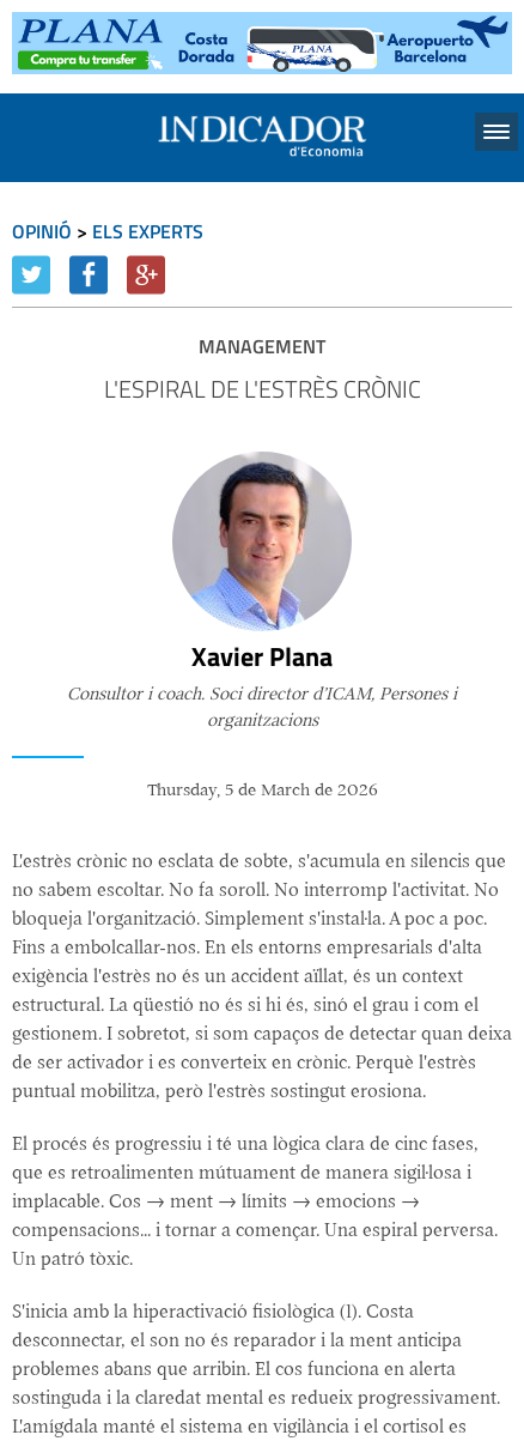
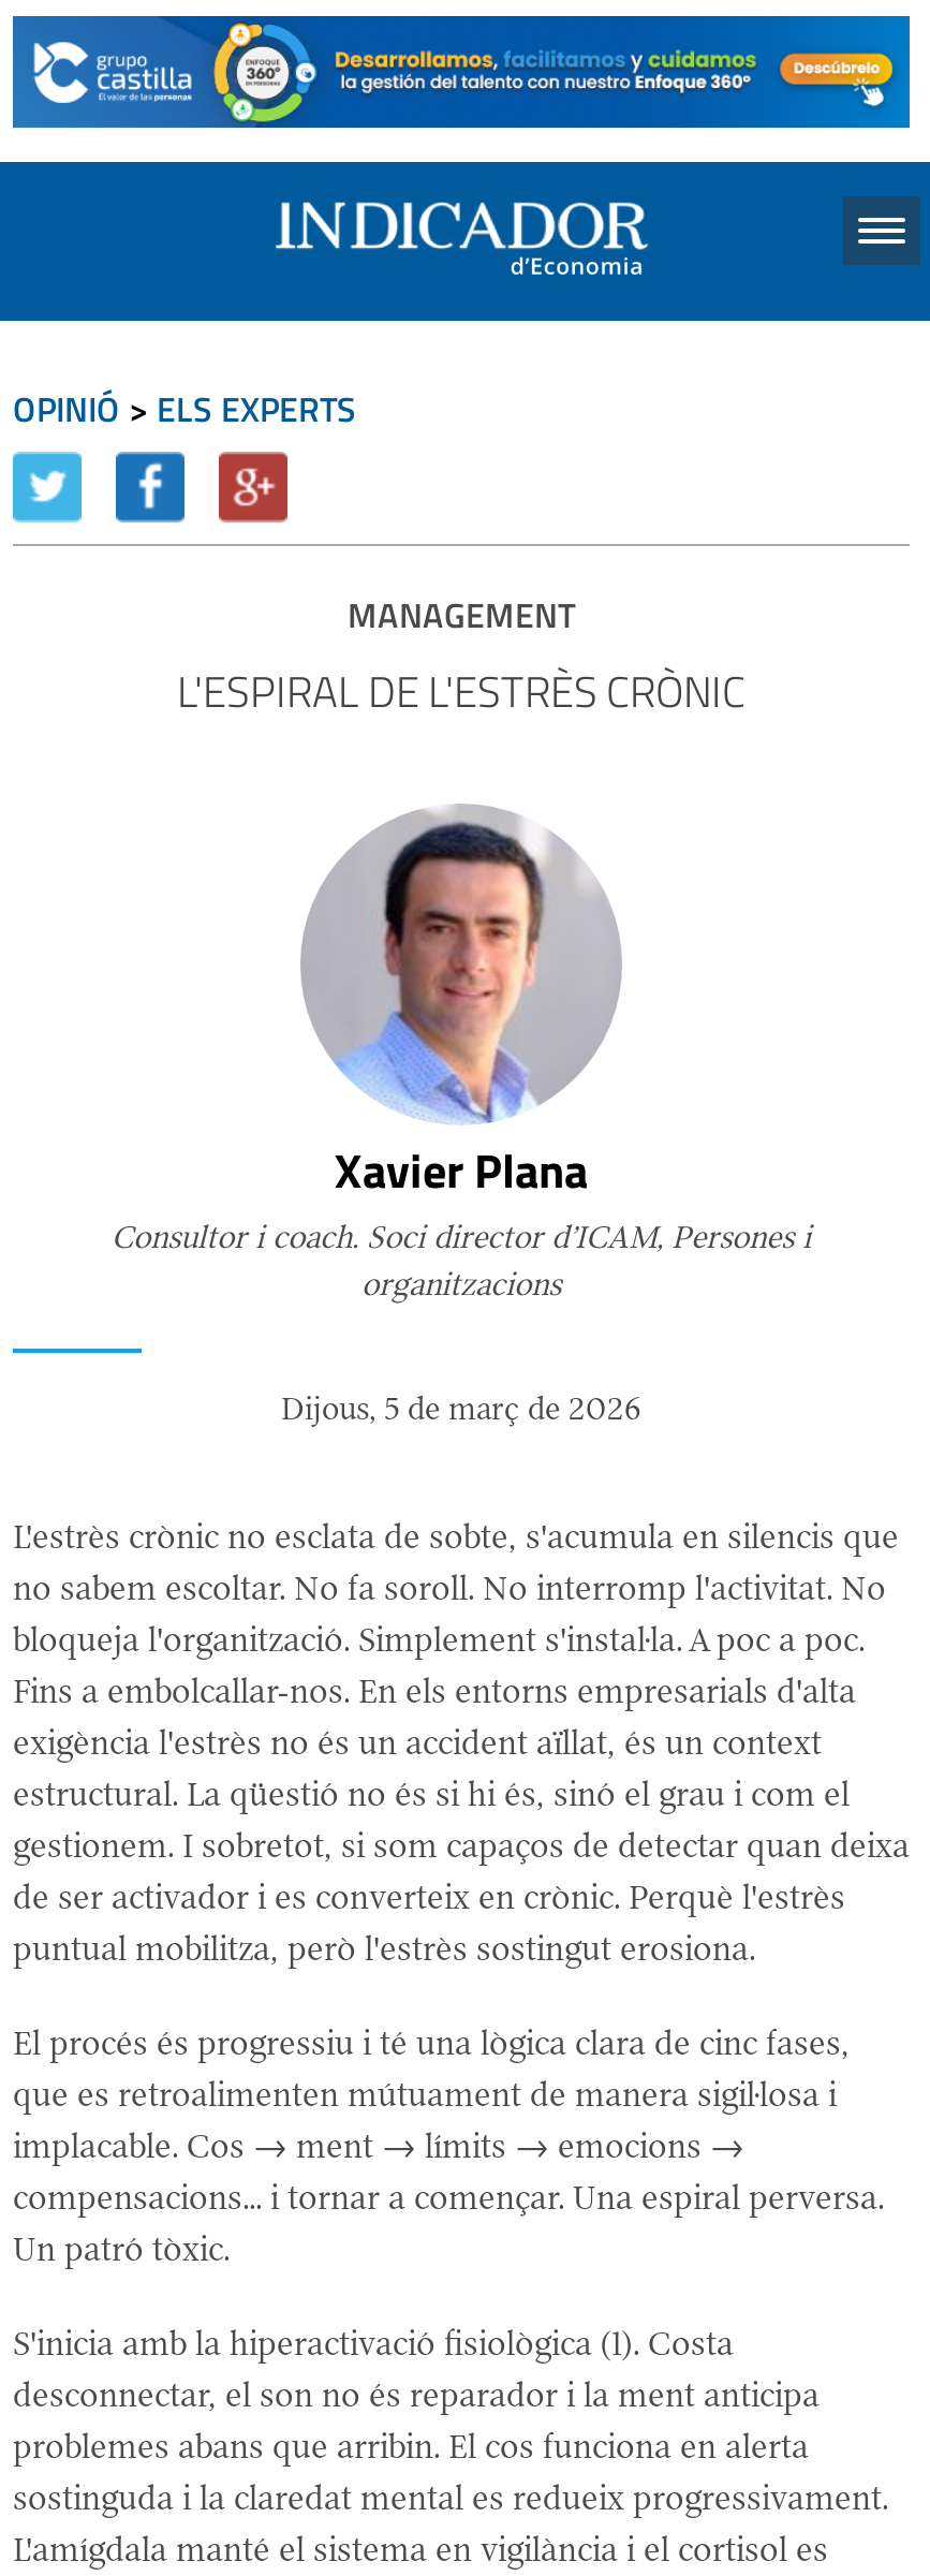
[13,13,511,74] [image] -> [13,16,910,130] [image]
[147,778,377,801] Thursday, 5 de March de 2026 -> [281,1389,641,1430] Dijous, 5 de març de 2026

